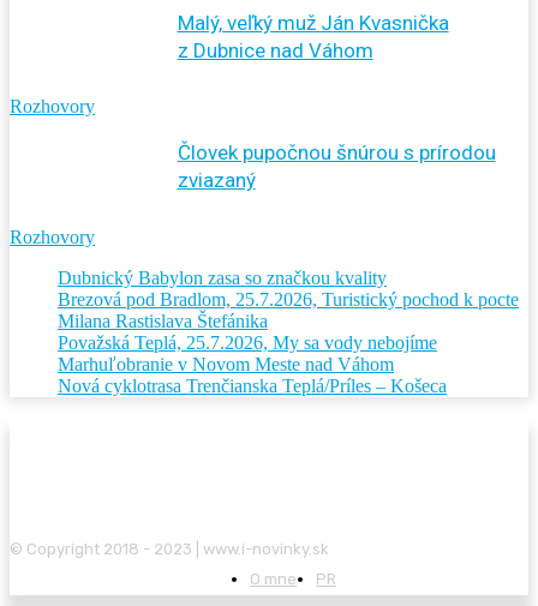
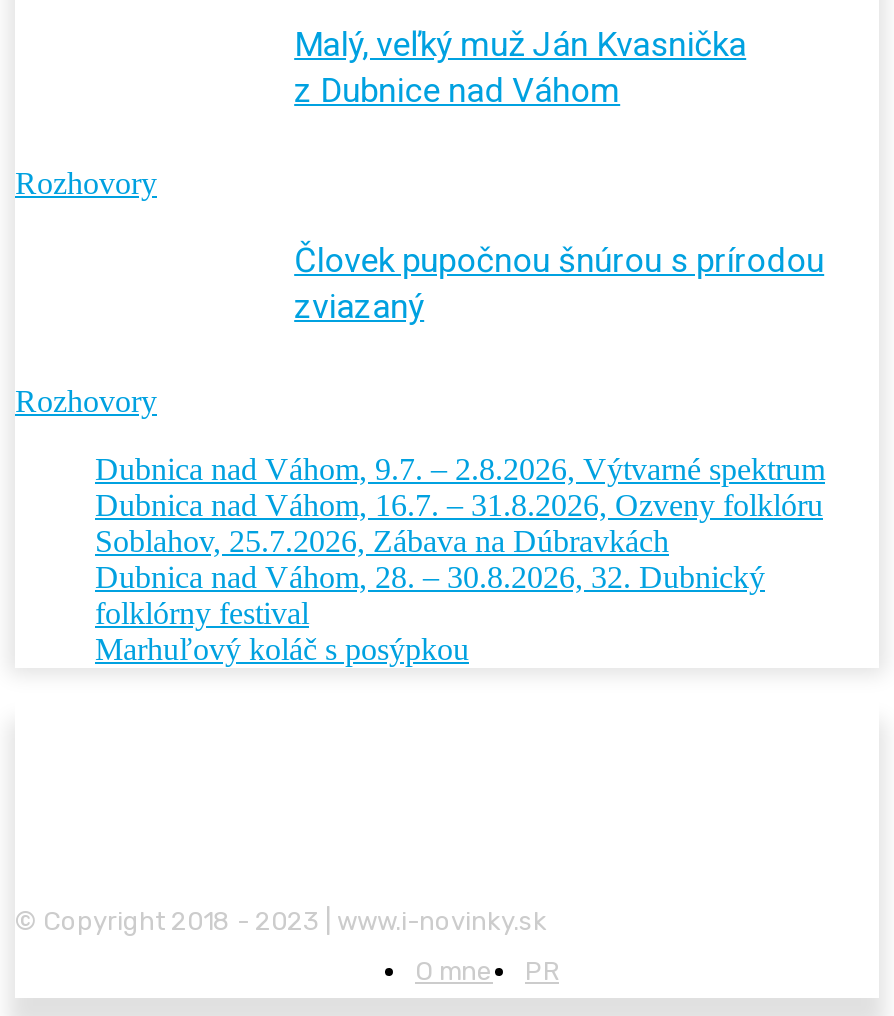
[58,268,519,396] Dubnický Babylon zasa so značkou kvality | Brezová pod Bradlom, 25.7.2026, Turistický pochod k pocte | Milana Rastislava Štefánika | Považská Teplá, 25.7.2026, My sa vody nebojíme | Marhuľobranie v Novom Meste nad Váhom | Nová cyklotrasa Trenčianska Teplá/Príles – Košeca -> [95,452,825,666] Dubnica nad Váhom, 9.7. – 2.8.2026, Výtvarné spektrum | Dubnica nad Váhom, 16.7. – 31.8.2026, Ozveny folklóru | Soblahov, 25.7.2026, Zábava na Dúbravkách | Dubnica nad Váhom, 28. – 30.8.2026, 32. Dubnický | folklórny festival | Marhuľový koláč s posýpkou

